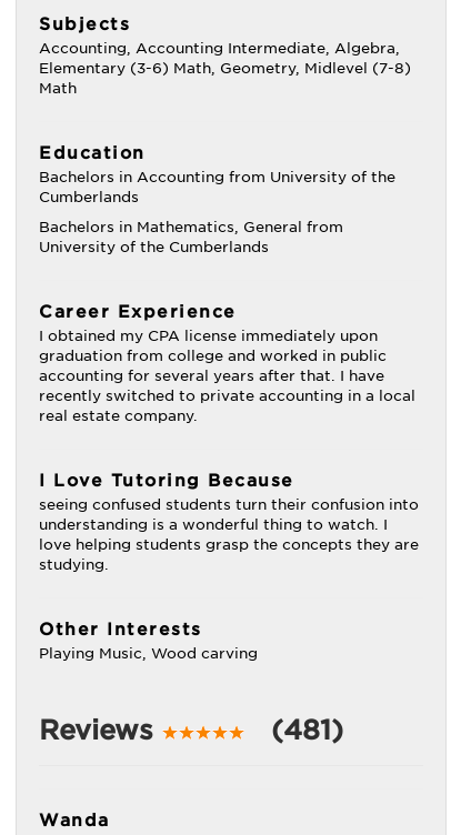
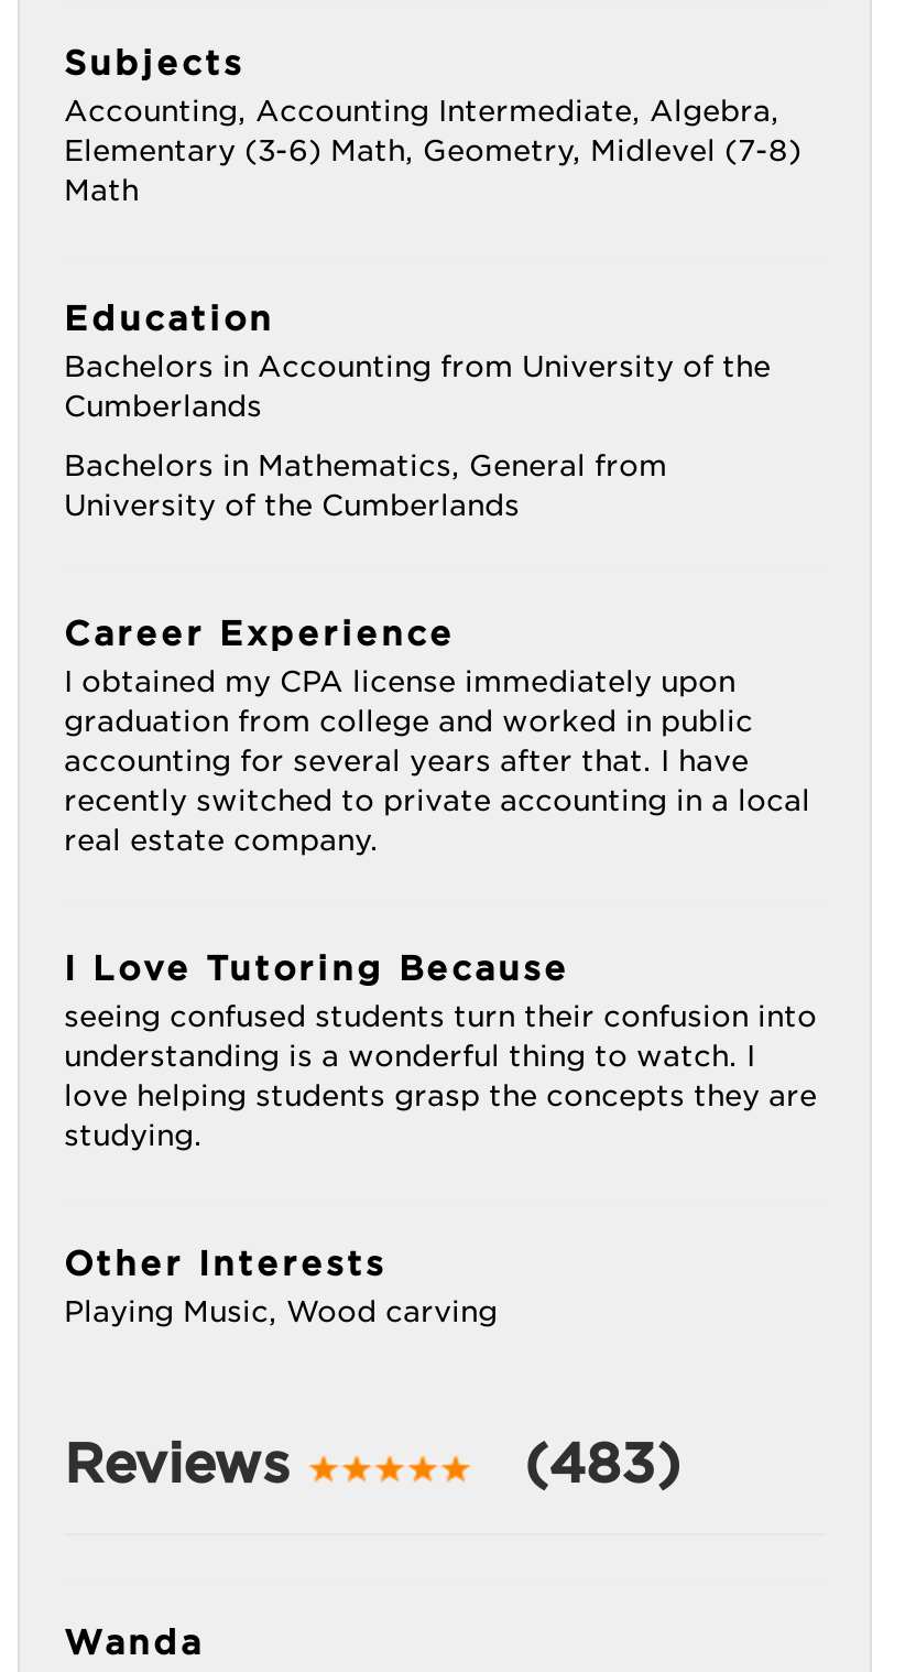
[244,714,343,746] (481) -> [471,1432,680,1496] (483)

